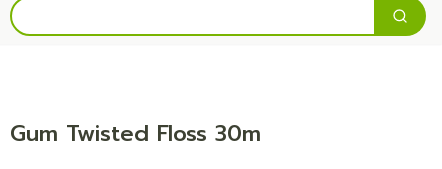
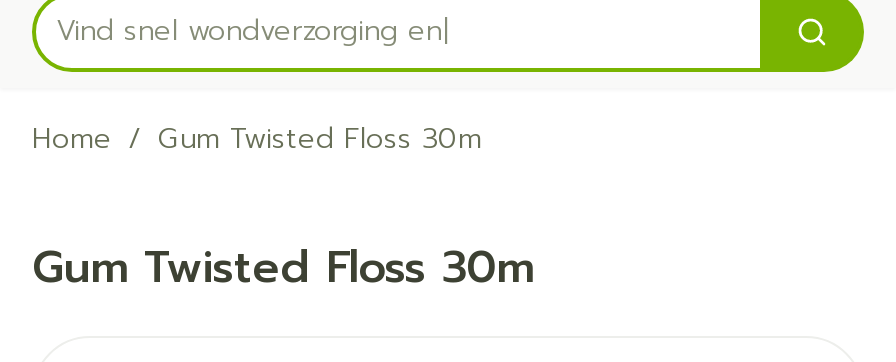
none -> [32,118,482,160] Home / Gum Twisted Floss 30m

